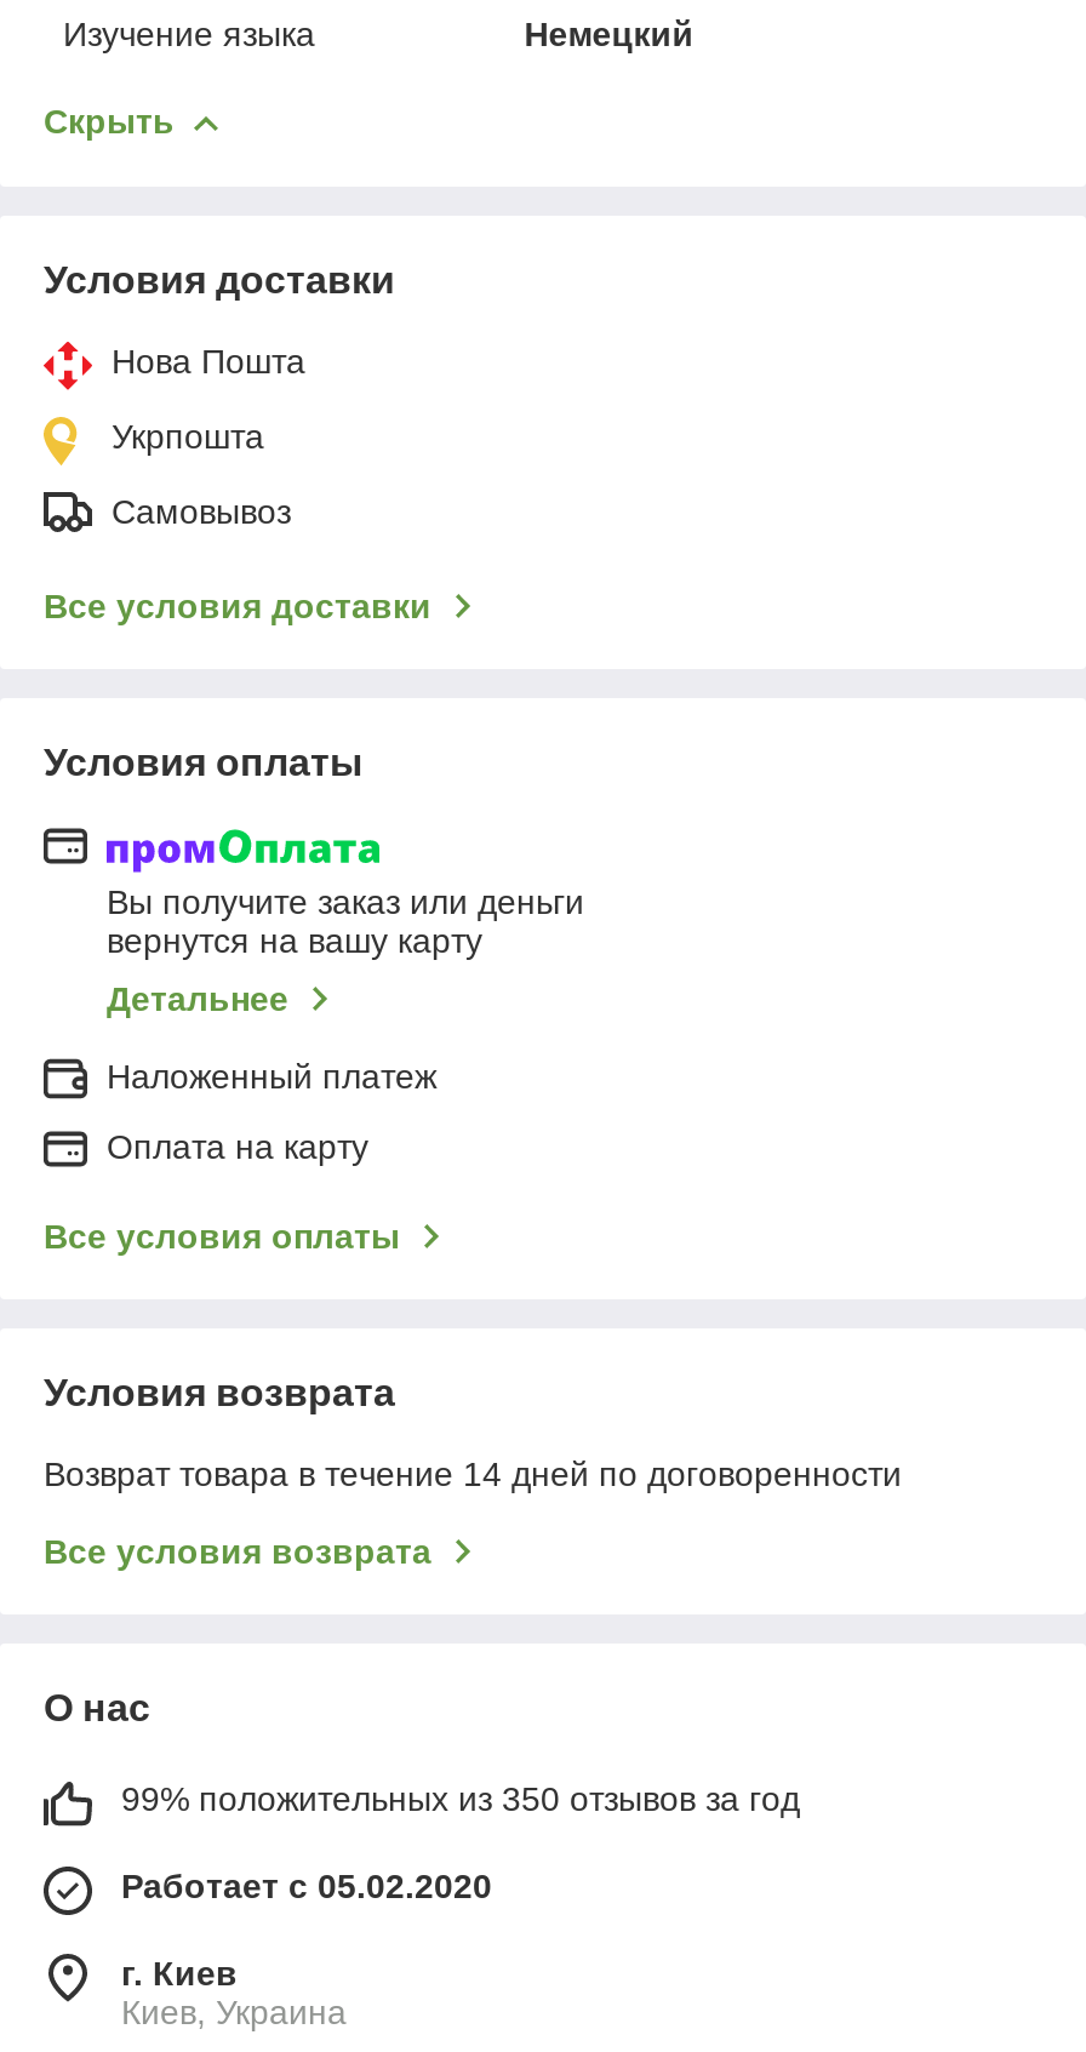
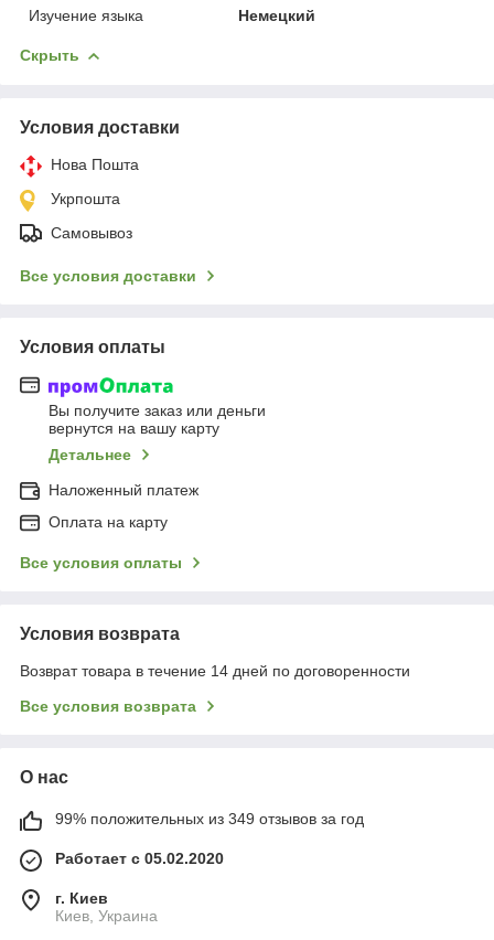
[121,1780,800,1819] 99% положительных из 350 отзывов за год -> [55,810,364,828] 99% положительных из 349 отзывов за год

